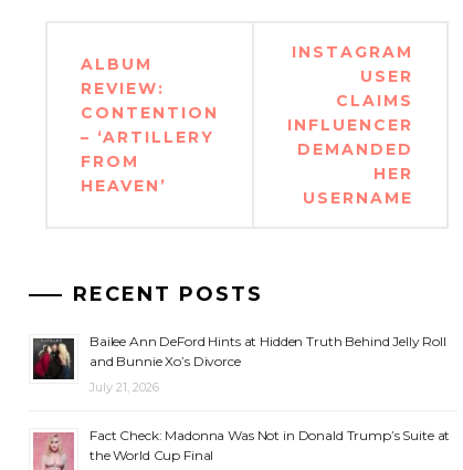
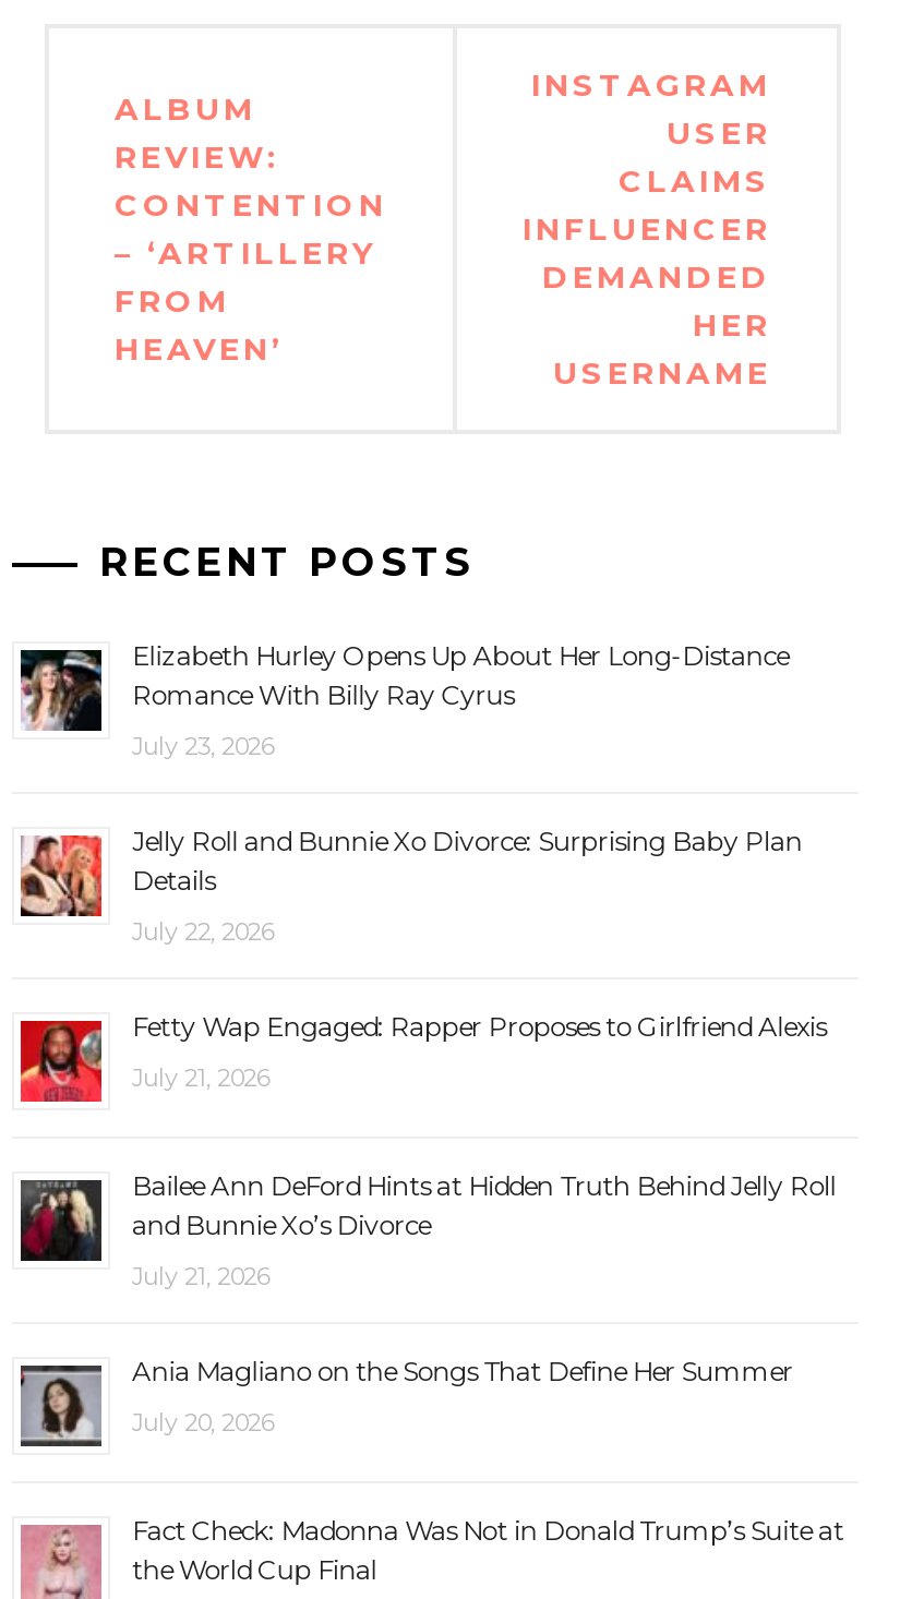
none -> [19,833,101,918] [image]
none -> [21,639,826,1093] [image] | Elizabeth Hurley Opens Up About Her Long-Distance | Romance With Billy Ray Cyrus | July 23, 2026 | Jelly Roll and Bunnie Xo Divorce: Surprising Baby Plan | Details | July 22, 2026 | Fetty Wap Engaged: Rapper Proposes to Girlfriend Alexis | July 21, 2026
none -> [21,1019,101,1104] [image]
none -> [19,1355,793,1448] [image] | Ania Magliano on the Songs That Define Her Summer | July 20, 2026

